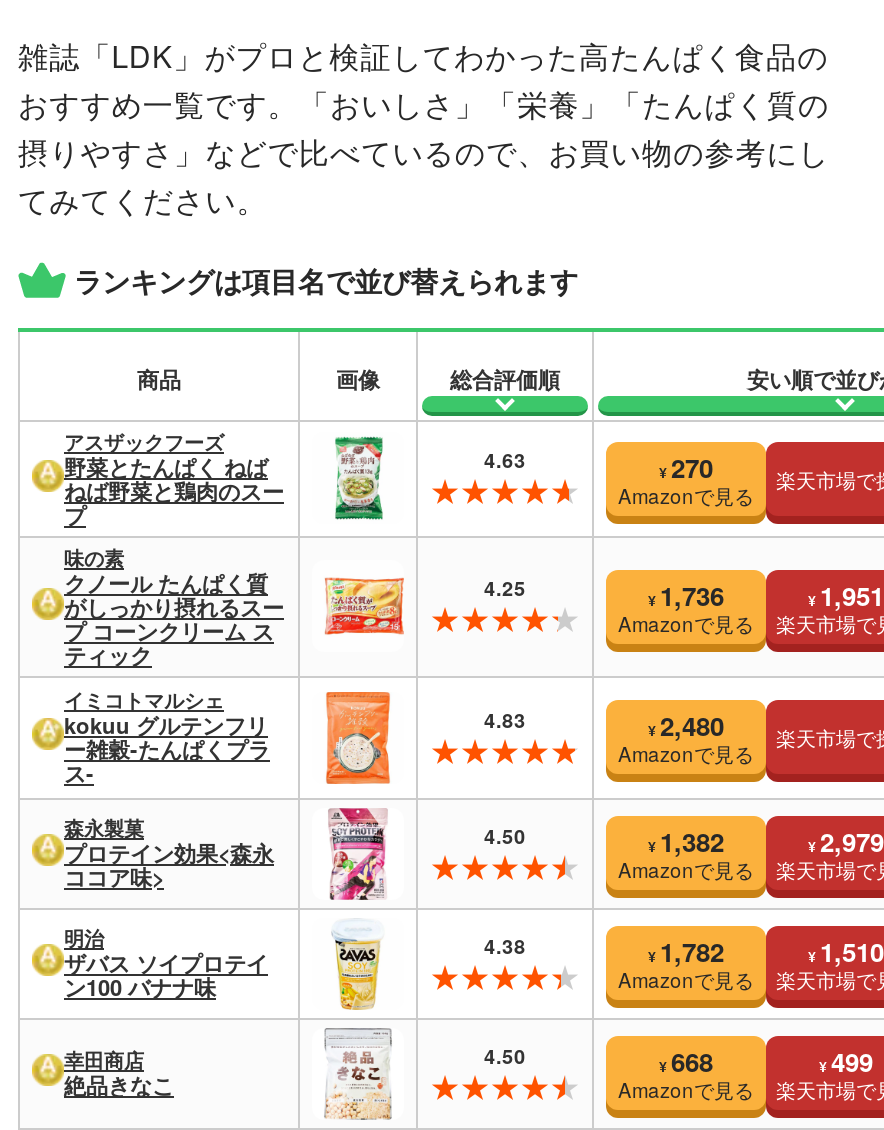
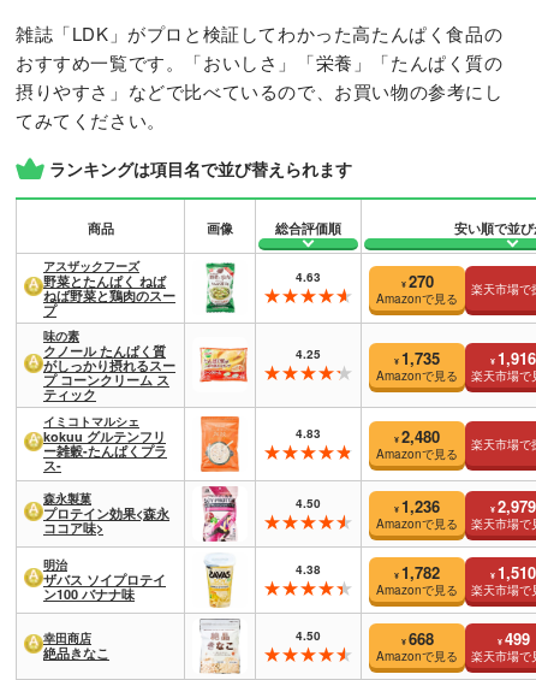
[648,576,724,614] ¥ 1,736 -> [394,347,440,370] ¥ 1,735
[808,576,884,614] ¥ 1,951 -> [490,347,536,370] ¥ 1,916
[648,822,724,860] ¥ 1,382 -> [394,495,440,518] ¥ 1,236

